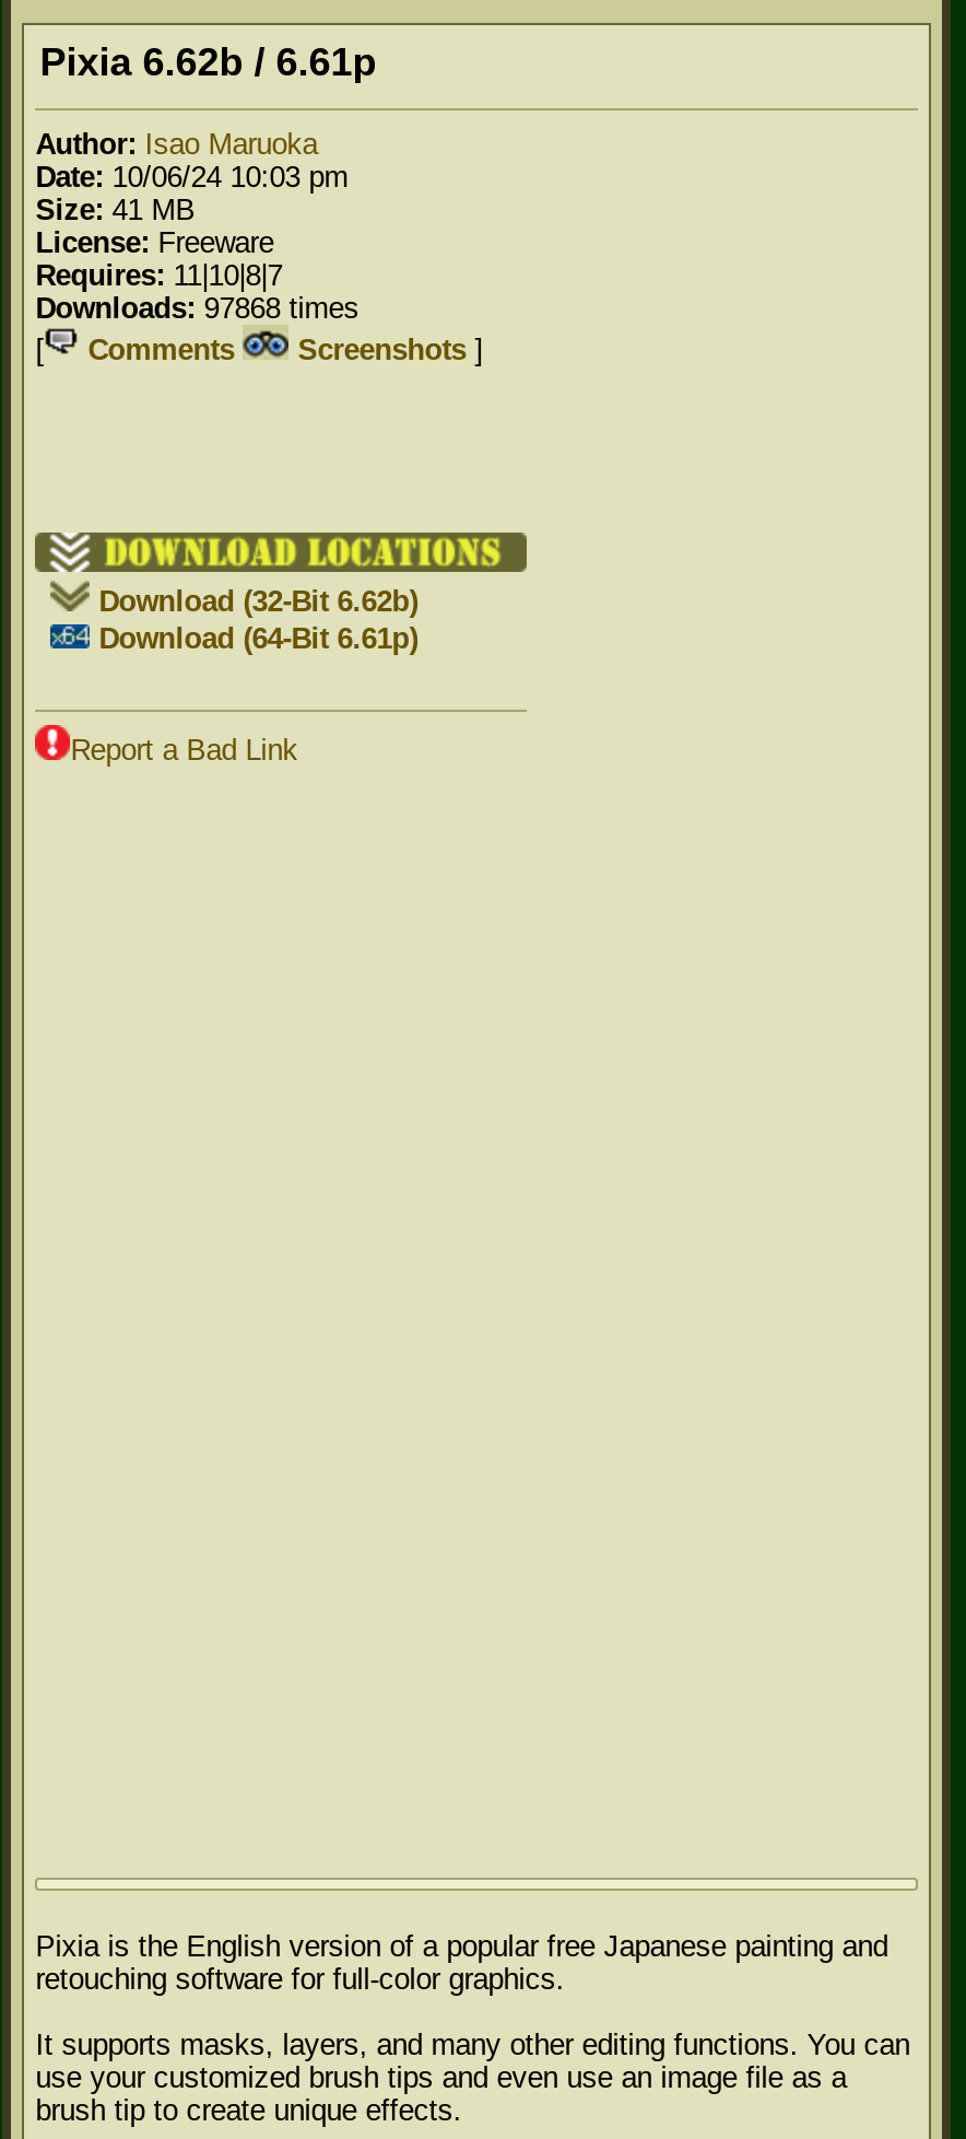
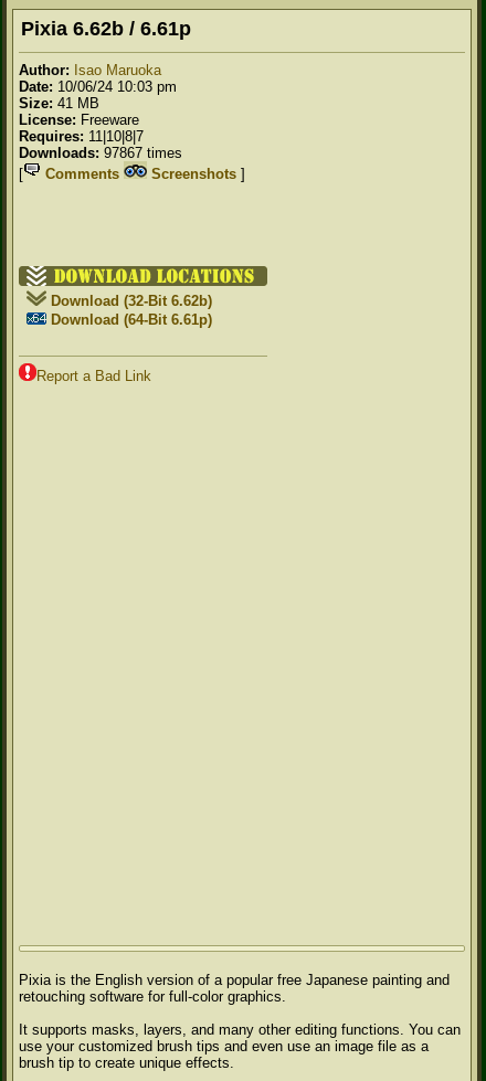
[35,292,359,325] Downloads: 97868 times -> [19,145,182,161] Downloads: 97867 times

